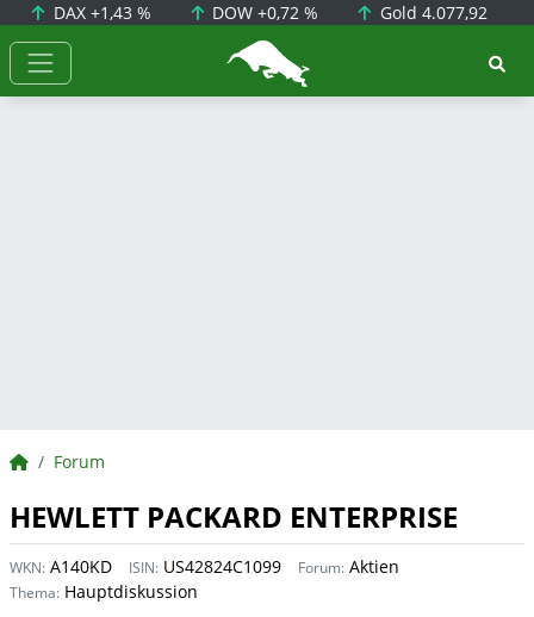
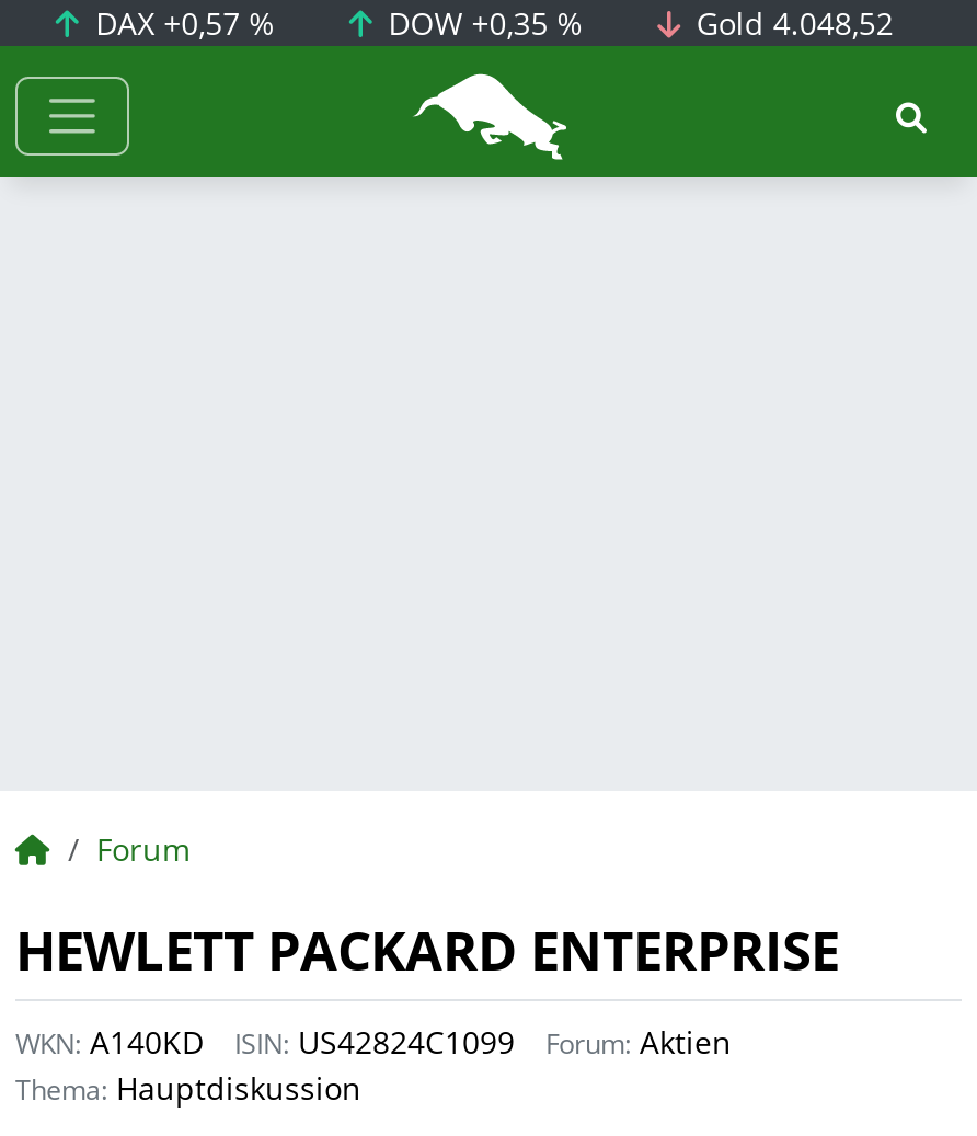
[48,1,151,24] DAX +1,43 % -> [87,2,275,44] DAX +0,57 %
[208,1,318,24] DOW +0,72 % -> [379,2,583,44] DOW +0,35 %
[375,1,487,24] Gold 4.077,92 -> [688,2,894,44] Gold 4.048,52

